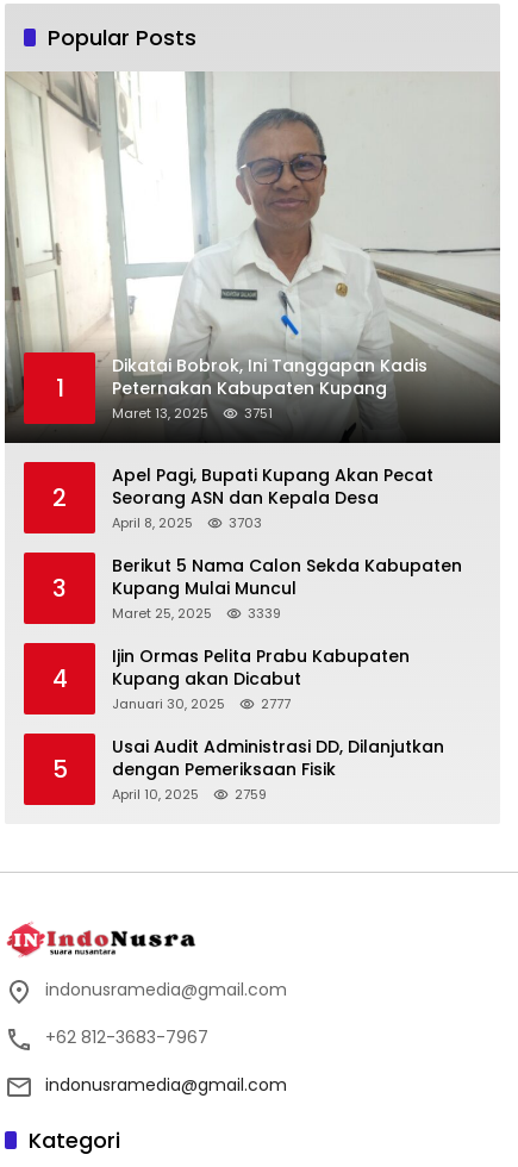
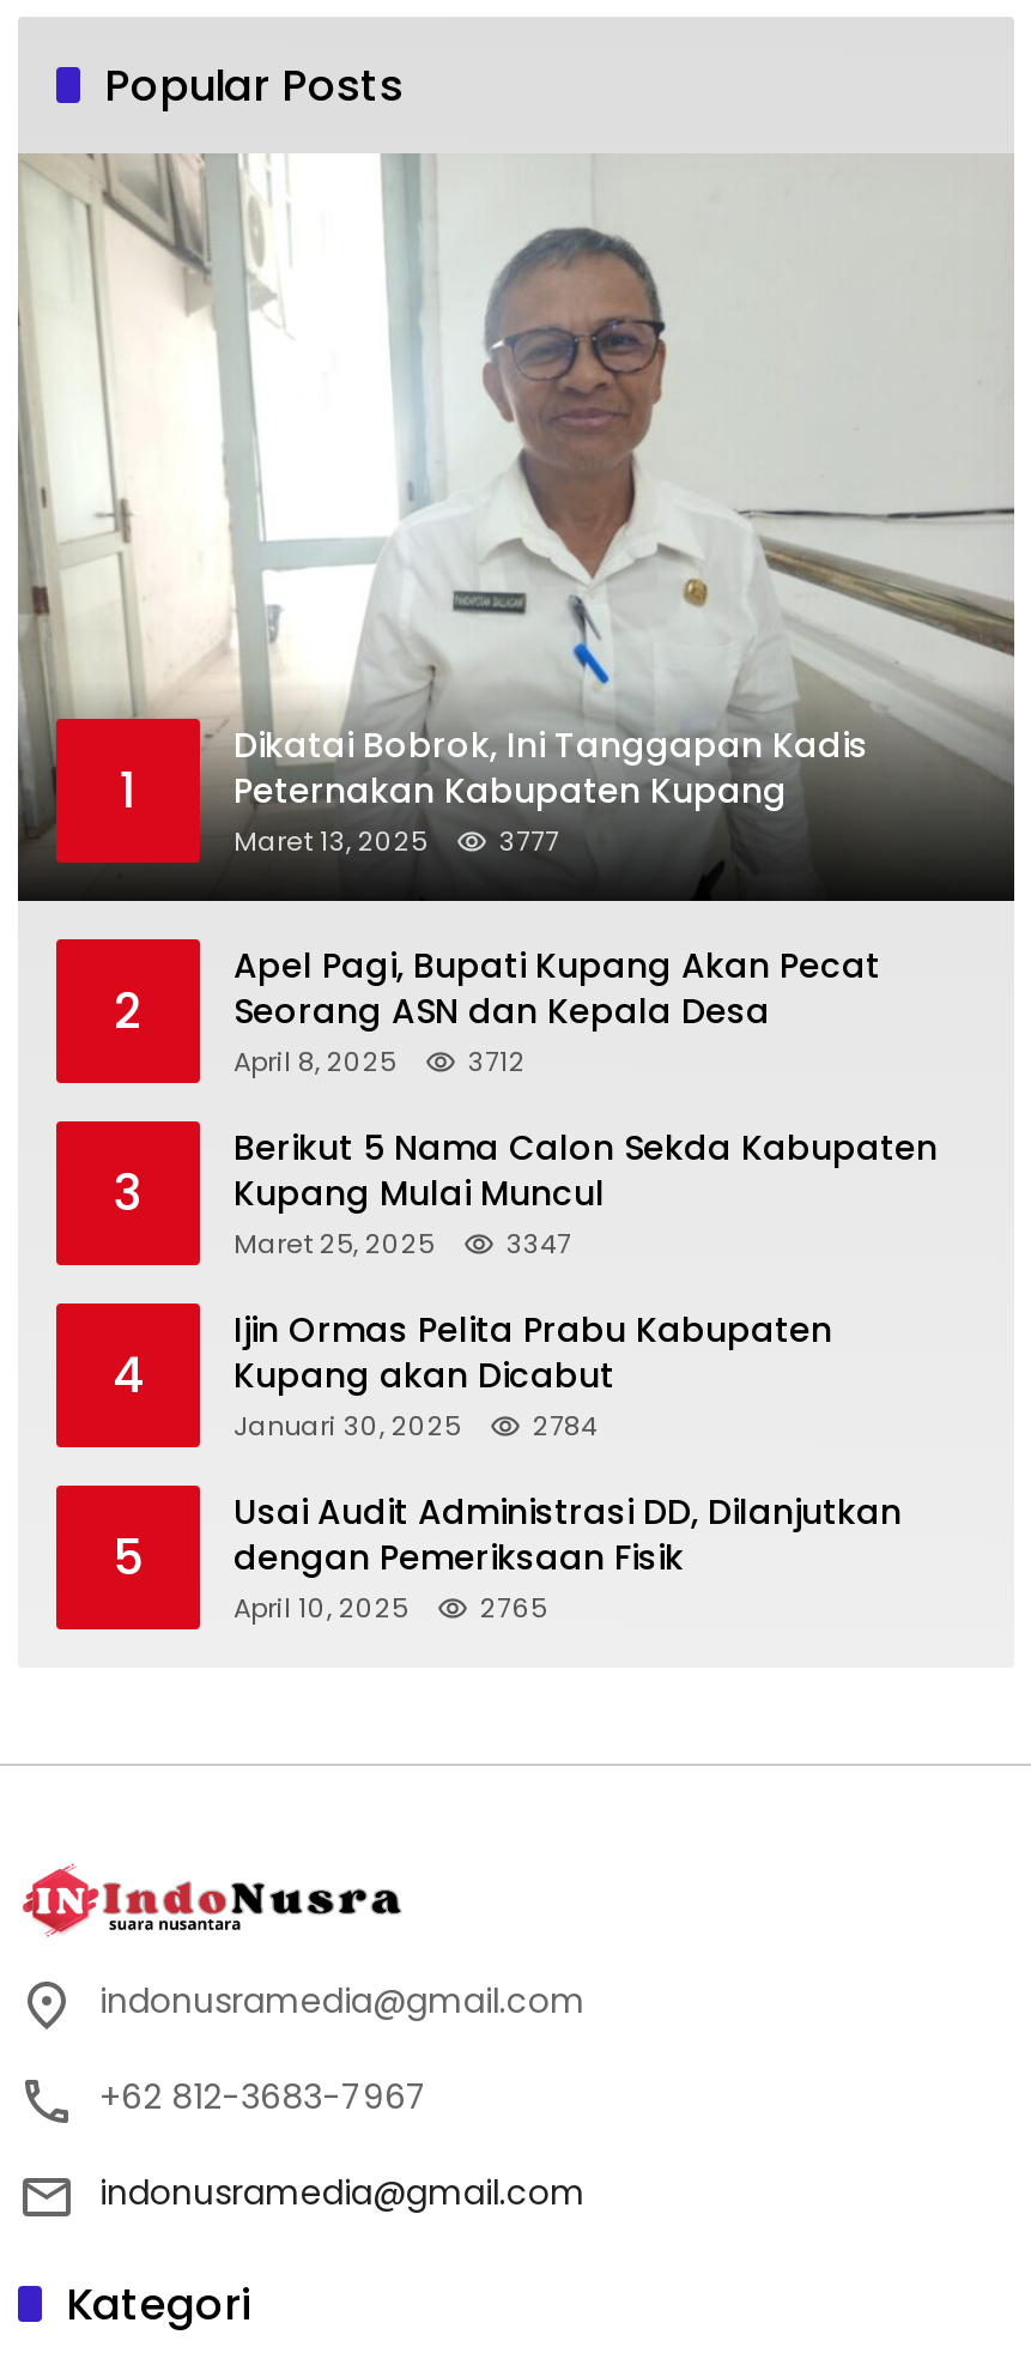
[112,404,273,423] Maret 13, 2025 3751 -> [234,823,559,861] Maret 13, 2025 3777
[112,514,262,533] April 8, 2025 3703 -> [234,1043,526,1082] April 8, 2025 3712
[112,604,281,623] Maret 25, 2025 3339 -> [234,1225,571,1264] Maret 25, 2025 3347
[112,695,291,714] Januari 30, 2025 2777 -> [234,1407,598,1446] Januari 30, 2025 2784
[112,785,267,804] April 10, 2025 2759 -> [234,1590,547,1628] April 10, 2025 2765

